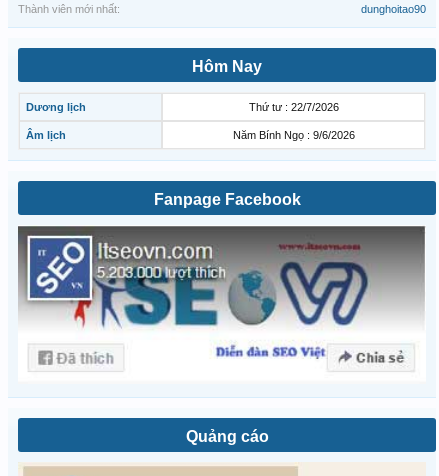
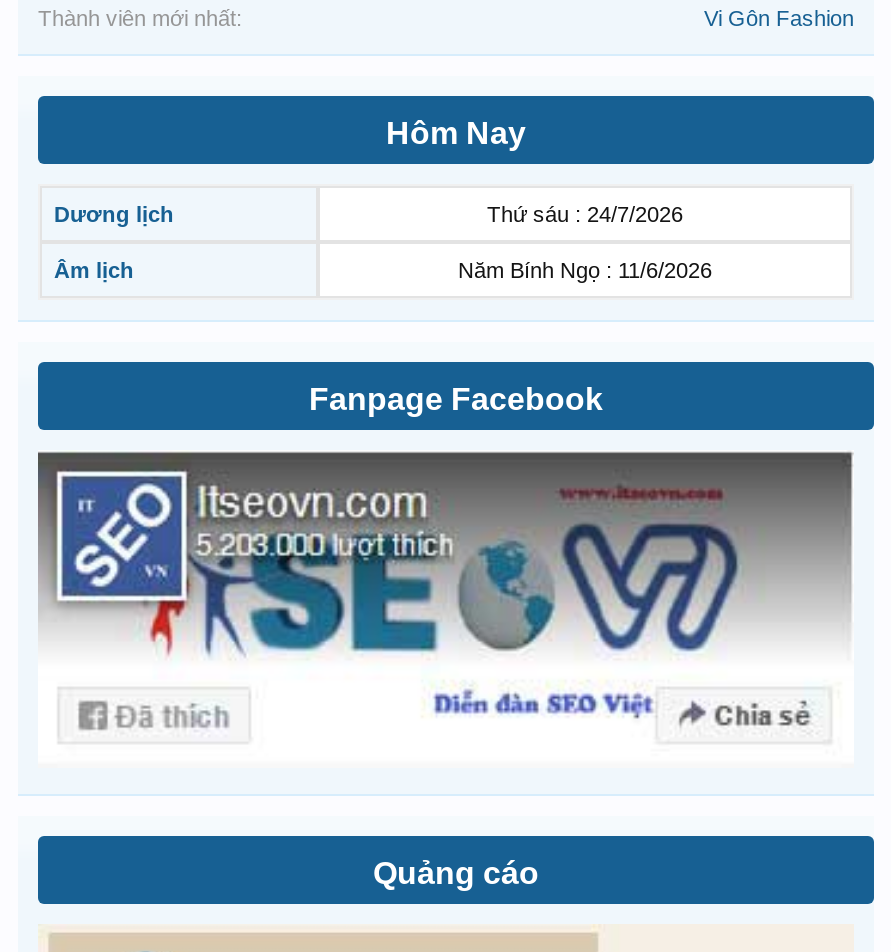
[361,3,426,15] dunghoitao90 -> [704,6,854,30] Vi Gôn Fashion
[248,101,338,113] Thứ tư : 22/7/2026 -> [487,202,683,226] Thứ sáu : 24/7/2026
[232,129,354,141] Năm Bính Ngọ : 9/6/2026 -> [458,258,712,282] Năm Bính Ngọ : 11/6/2026

